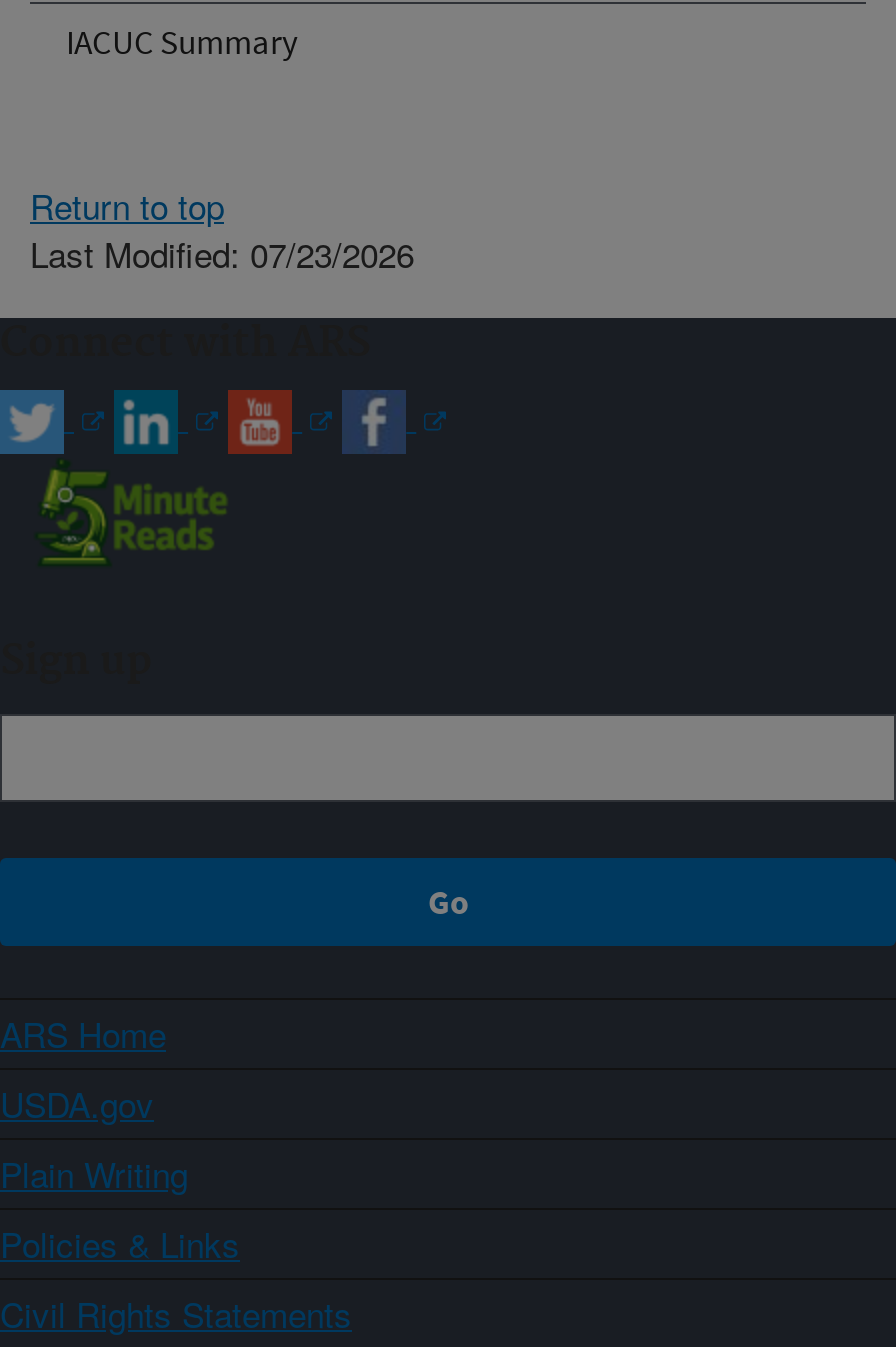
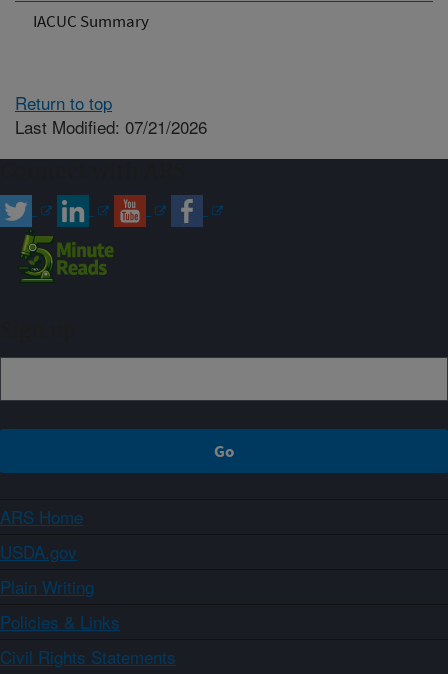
[30,227,414,277] Last Modified: 07/23/2026 -> [15,113,207,138] Last Modified: 07/21/2026

